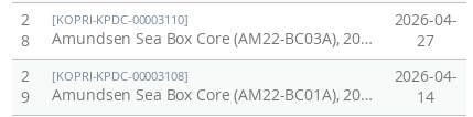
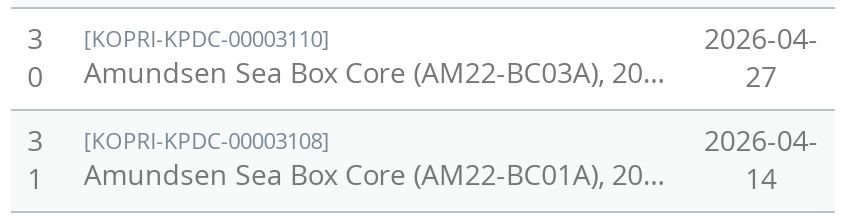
[21,11,188,30] 2 [KOPRI-KPDC-00003110] -> [27,23,330,57] 3 [KOPRI-KPDC-00003110]
[21,32,30,51] 8 -> [27,61,43,95] 0
[21,67,188,86] 2 [KOPRI-KPDC-00003108] -> [27,125,330,159] 3 [KOPRI-KPDC-00003108]
[21,88,30,107] 9 -> [27,163,43,197] 1

